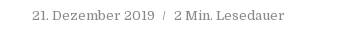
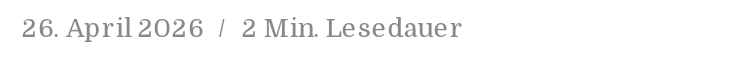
[32,8,285,23] 21. Dezember 2019 2 Min. Lesedauer -> [22,13,464,43] 26. April 2026 2 Min. Lesedauer

